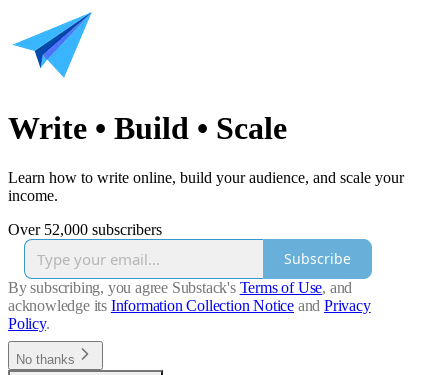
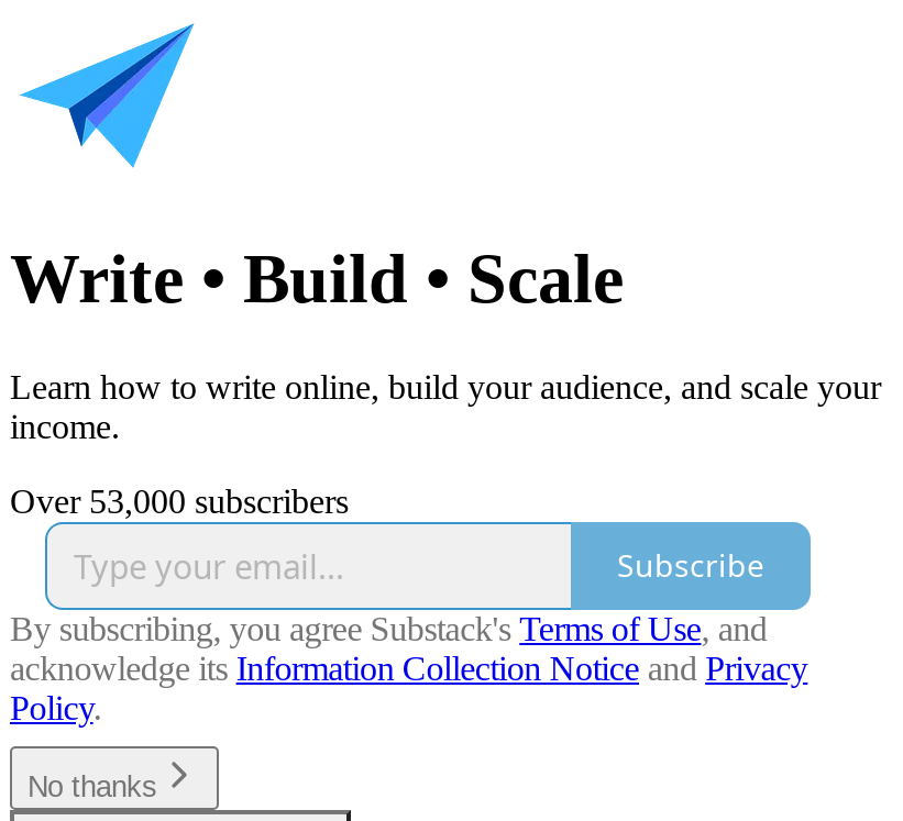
[8,221,162,238] Over 52,000 subscribers -> [10,482,349,520] Over 53,000 subscribers

